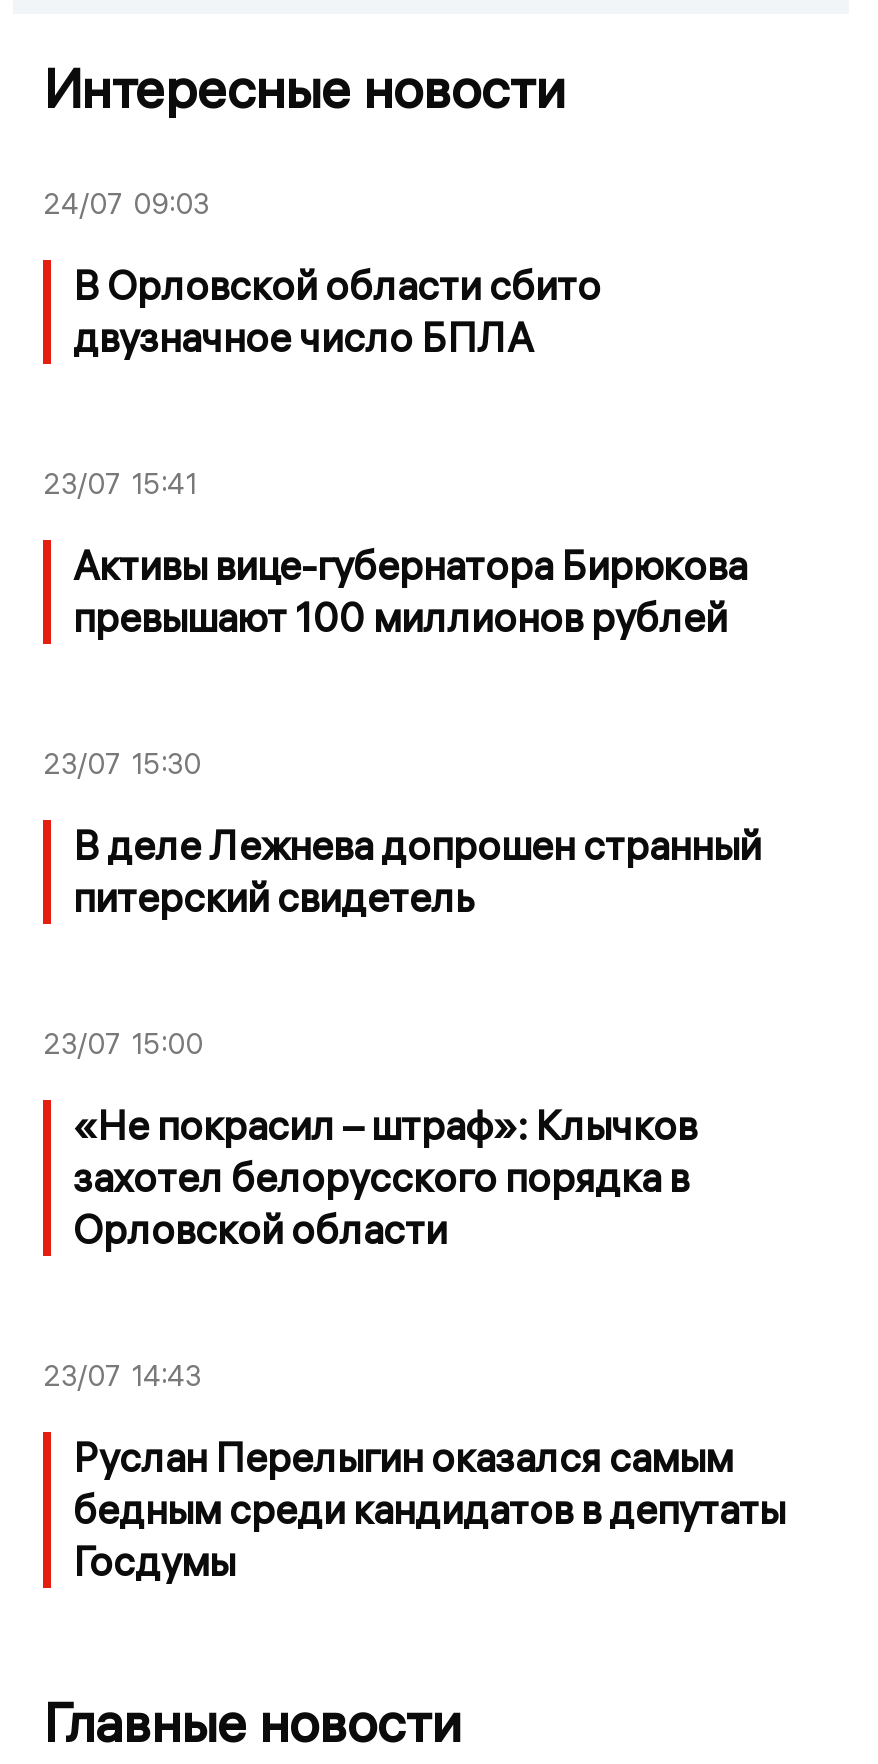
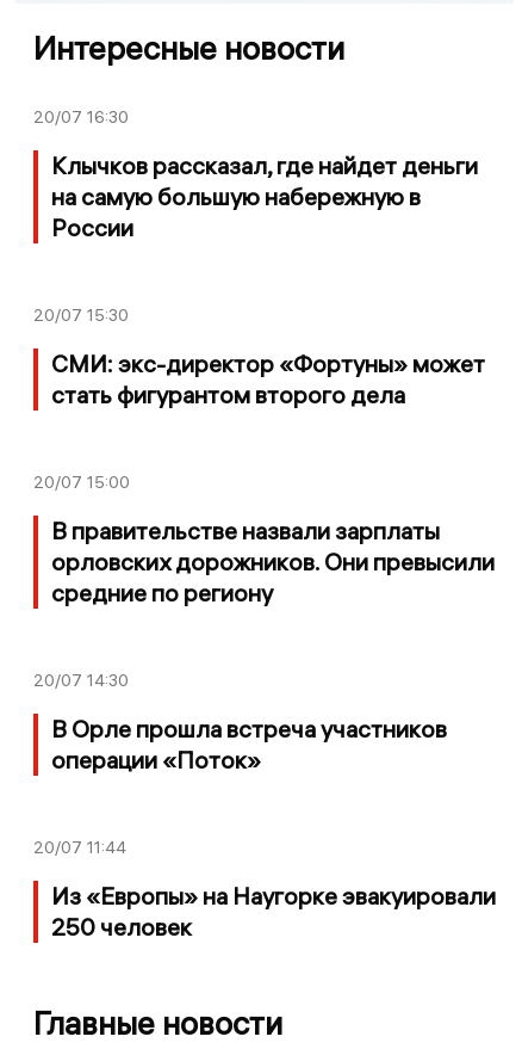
[43,185,209,221] 24/07 09:03 -> [33,106,129,127] 20/07 16:30
[73,259,601,361] В Орловской области сбито | двузначное число БПЛА -> [51,150,478,242] Клычков рассказал, где найдет деньги | на самую большую набережную в | России
[43,465,197,501] 23/07 15:41 -> [33,304,129,325] 20/07 15:30
[73,539,747,641] Активы вице-губернатора Бирюкова | превышают 100 миллионов рублей -> [51,348,485,409] СМИ: экс-директор «Фортуны» может | стать фигурантом второго дела
[43,745,201,781] 23/07 15:30 -> [33,471,130,493] 20/07 15:00
[73,819,761,921] В деле Лежнева допрошен странный | питерский свидетель -> [51,515,495,607] В правительстве назвали зарплаты | орловских дорожников. Они превысили | средние по региону
[43,1025,203,1061] 23/07 15:00 -> [33,669,129,691] 20/07 14:30
[73,1099,697,1253] «Не покрасил – штраф»: Клычков | захотел белорусского порядка в | Орловской области -> [51,713,447,774] В Орле прошла встреча участников | операции «Поток»
[43,1357,201,1393] 23/07 14:43 -> [33,836,126,858] 20/07 11:44
[73,1431,785,1585] Руслан Перелыгин оказался самым | бедным среди кандидатов в депутаты | Госдумы -> [51,880,496,941] Из «Европы» на Наугорке эвакуировали | 250 человек

